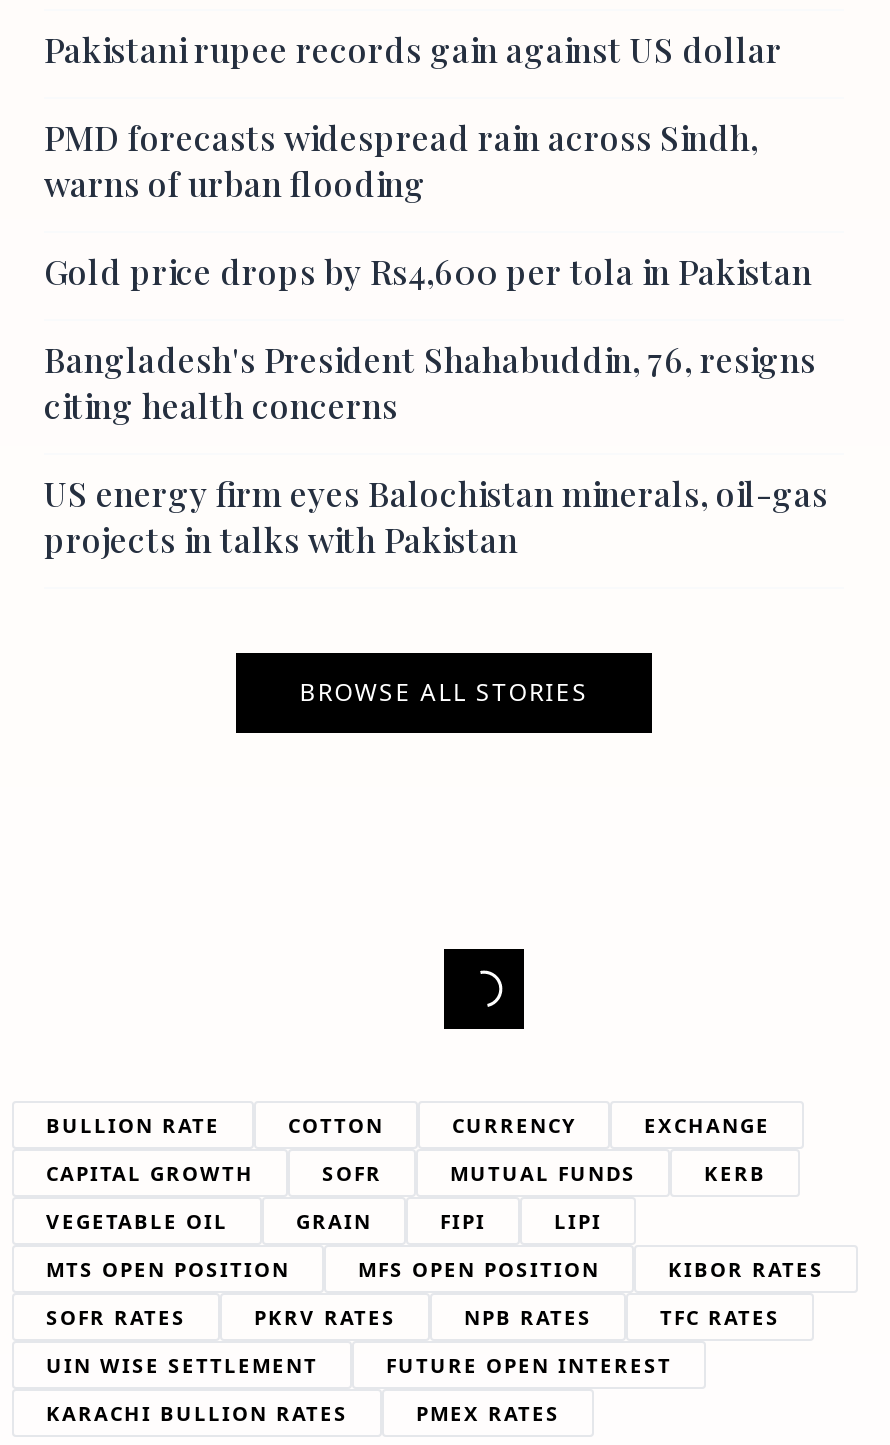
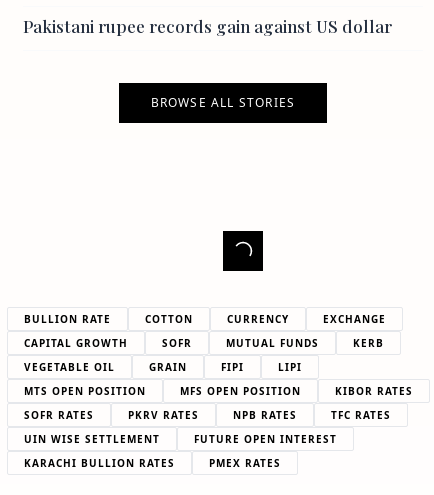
[44,115,828,561] PMD forecasts widespread rain across Sindh, | warns of urban flooding | Gold price drops by Rs4,600 per tola in Pakistan | Bangladesh's President Shahabuddin, 76, resigns | citing health concerns | US energy firm eyes Balochistan minerals, oil-gas | projects in talks with Pakistan -> none

